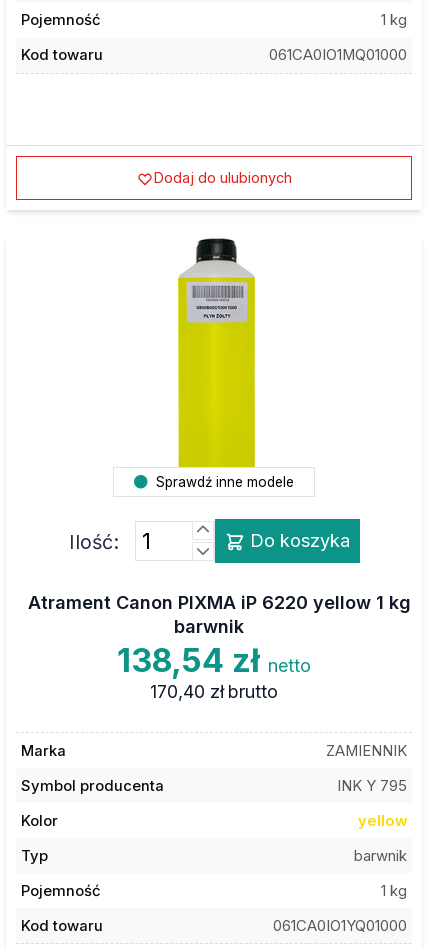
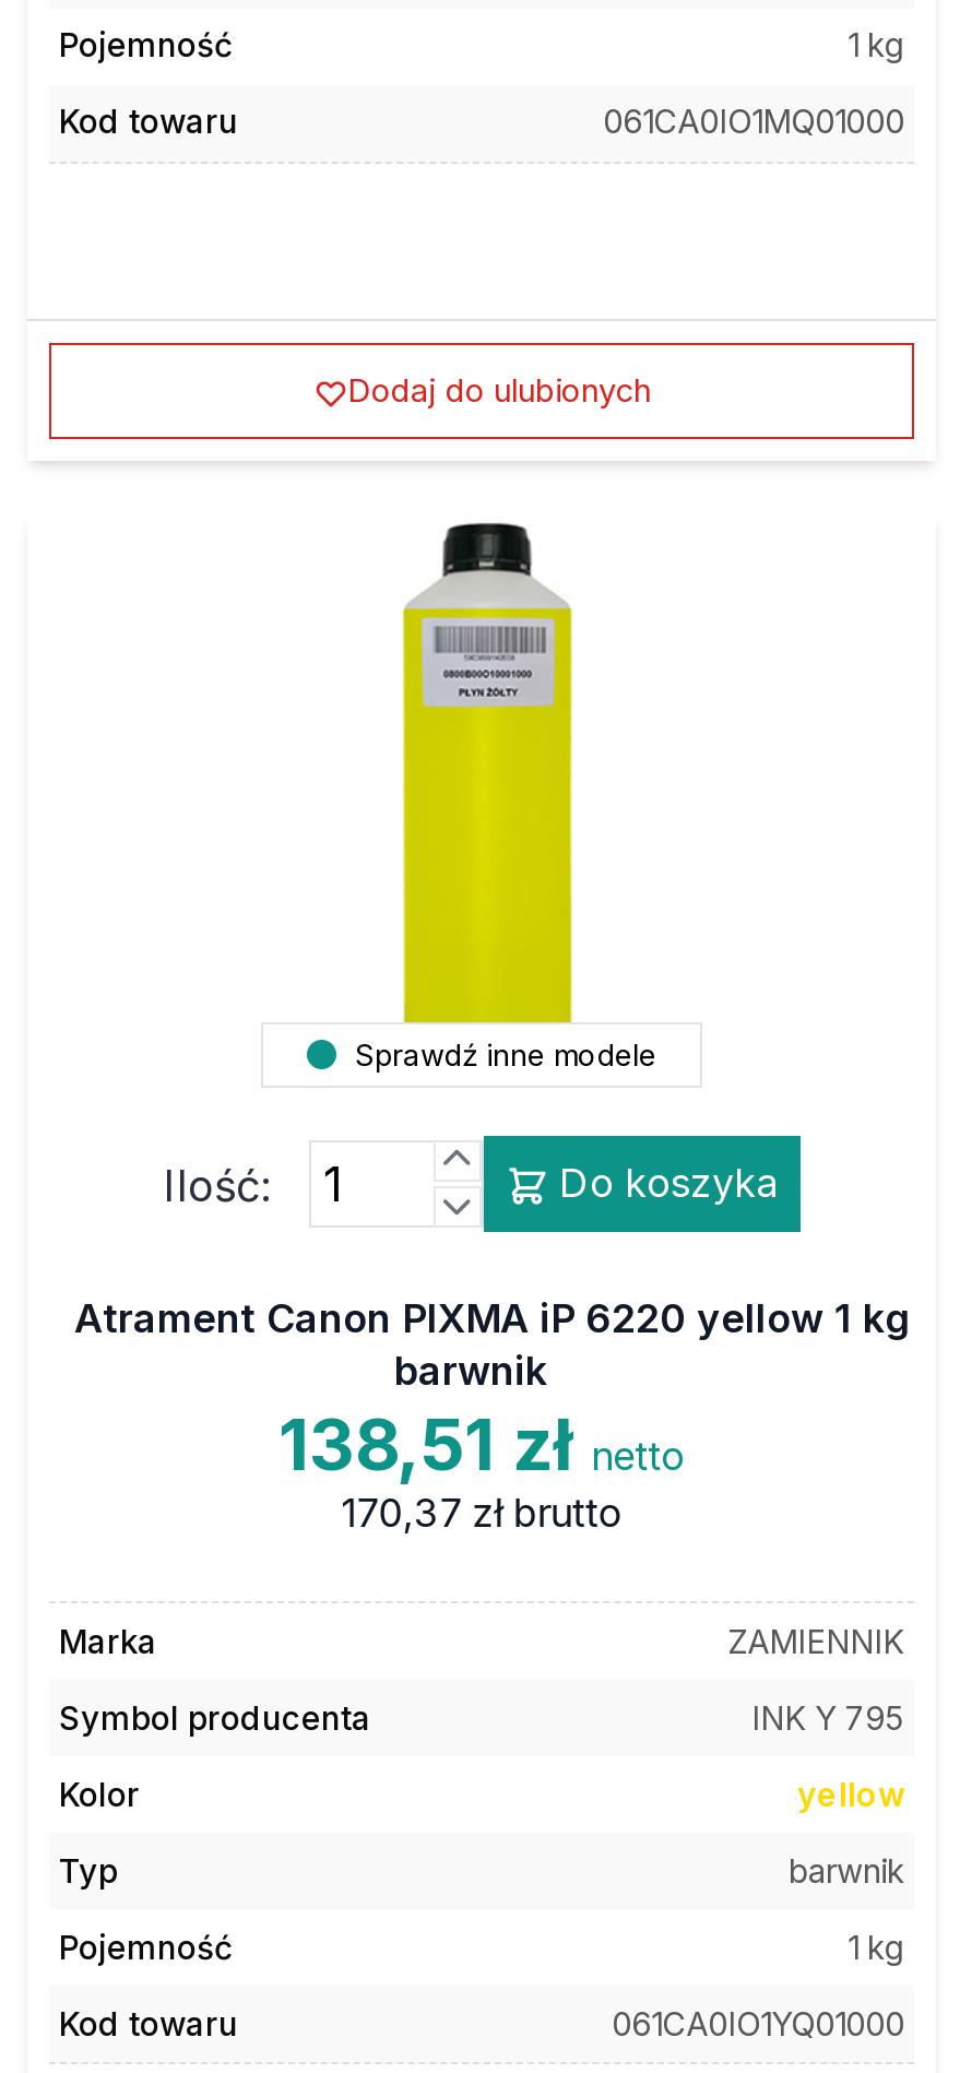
[117,641,311,680] 138,54 zł netto -> [278,1402,685,1488] 138,51 zł netto
[150,681,278,702] 170,40 zł brutto -> [341,1490,622,1536] 170,37 zł brutto

